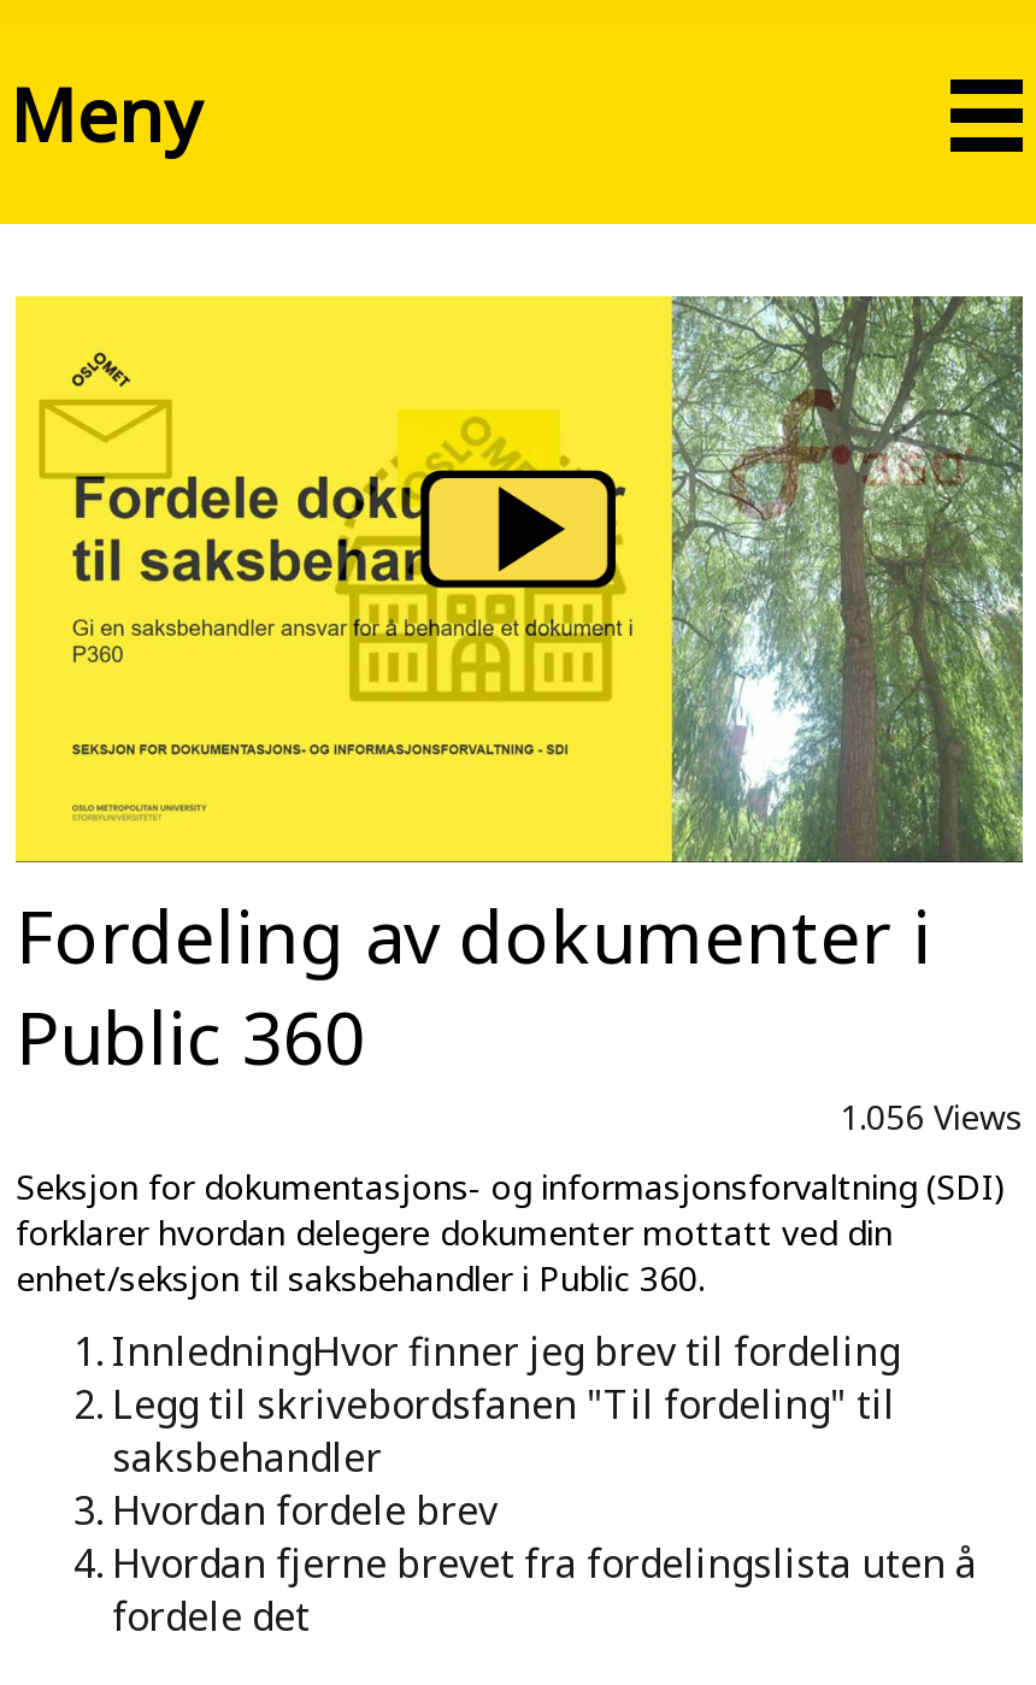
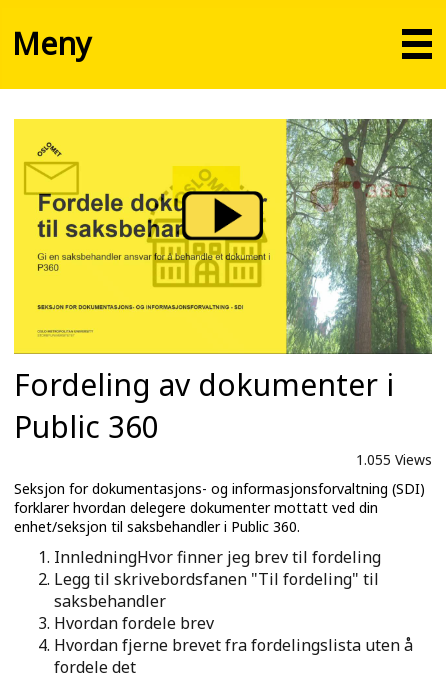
[840,1094,1023,1140] 1.056 Views -> [356,450,432,469] 1.055 Views

